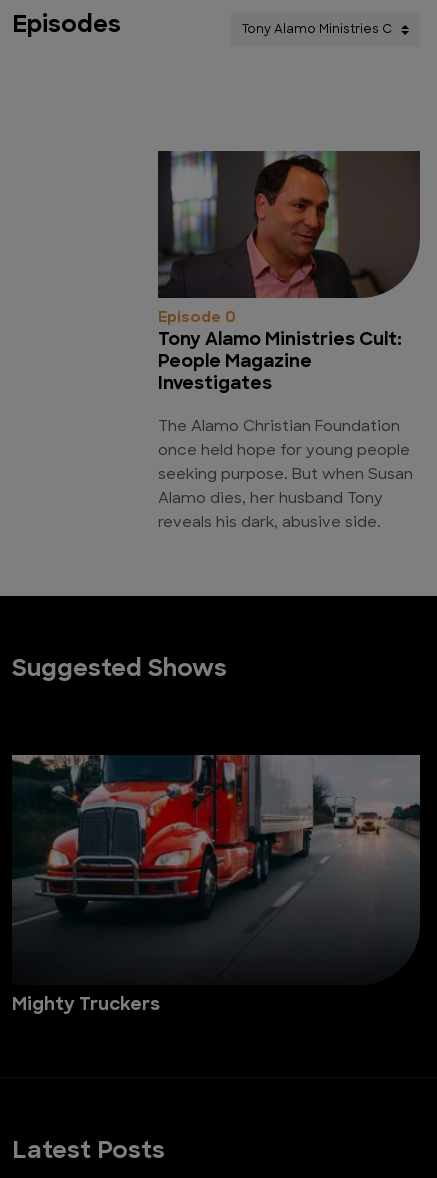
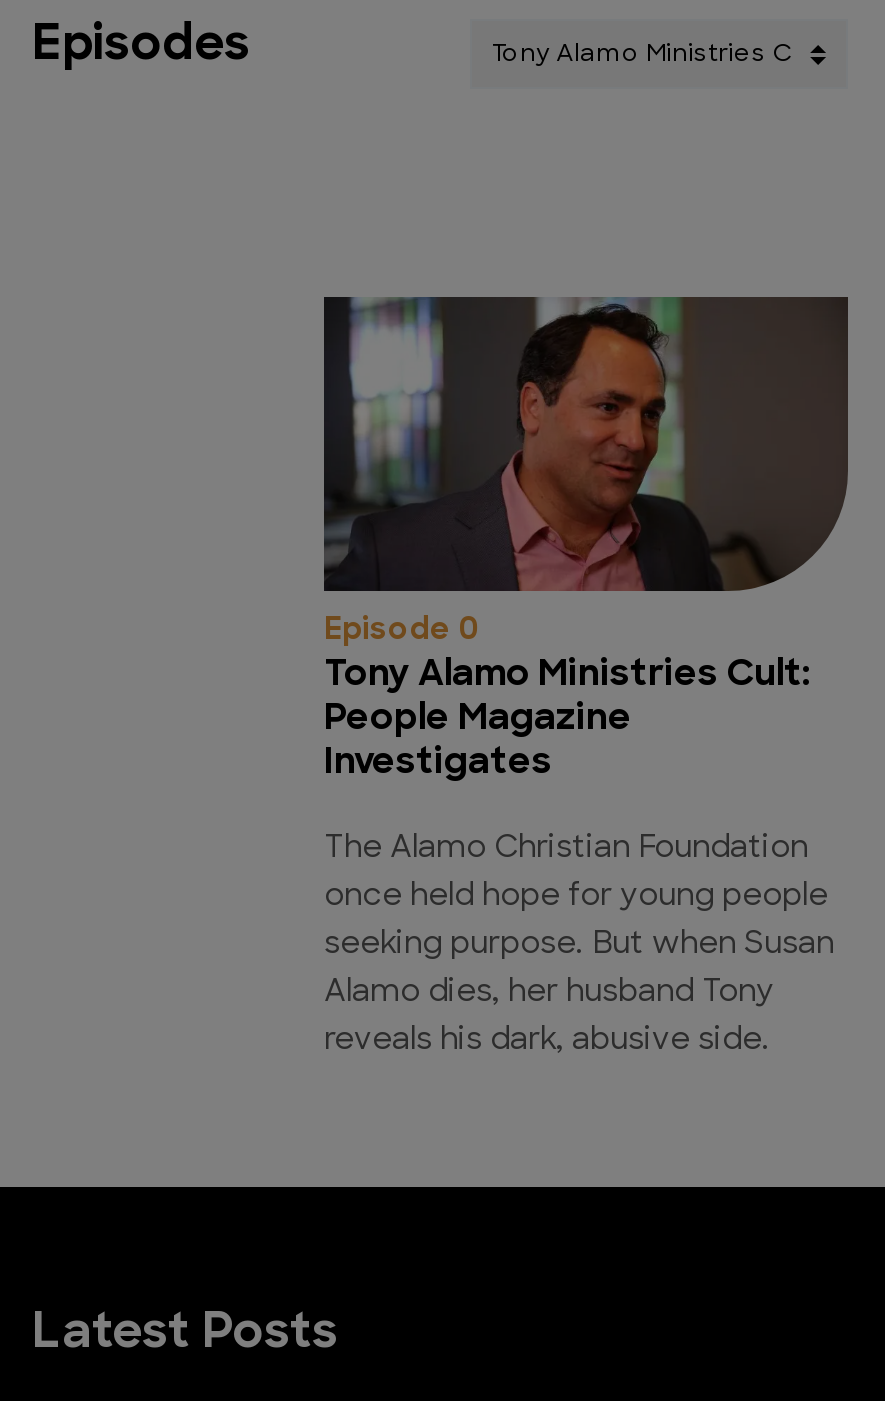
[12,658,227,682] Suggested Shows -> none
[11,754,421,1015] [image] | Mighty Truckers -> none

